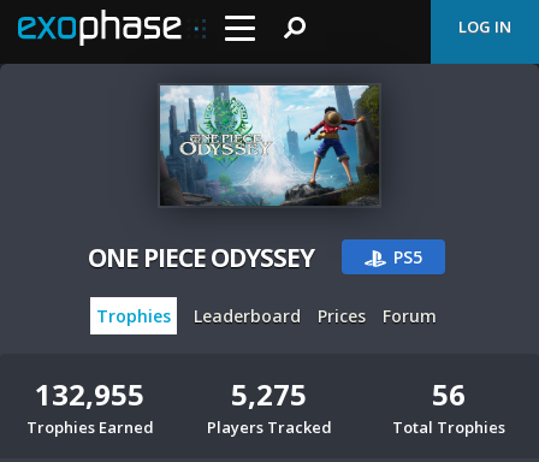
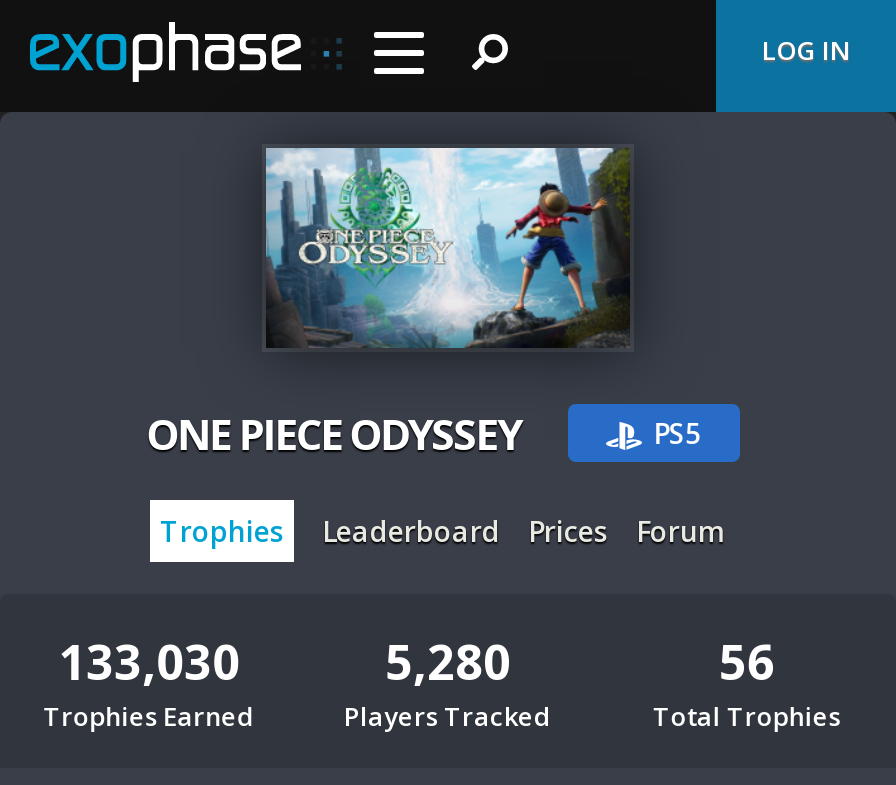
[35,374,145,414] 132,955 -> [58,628,240,694] 133,030
[232,374,307,414] 5,275 -> [385,628,511,694] 5,280

